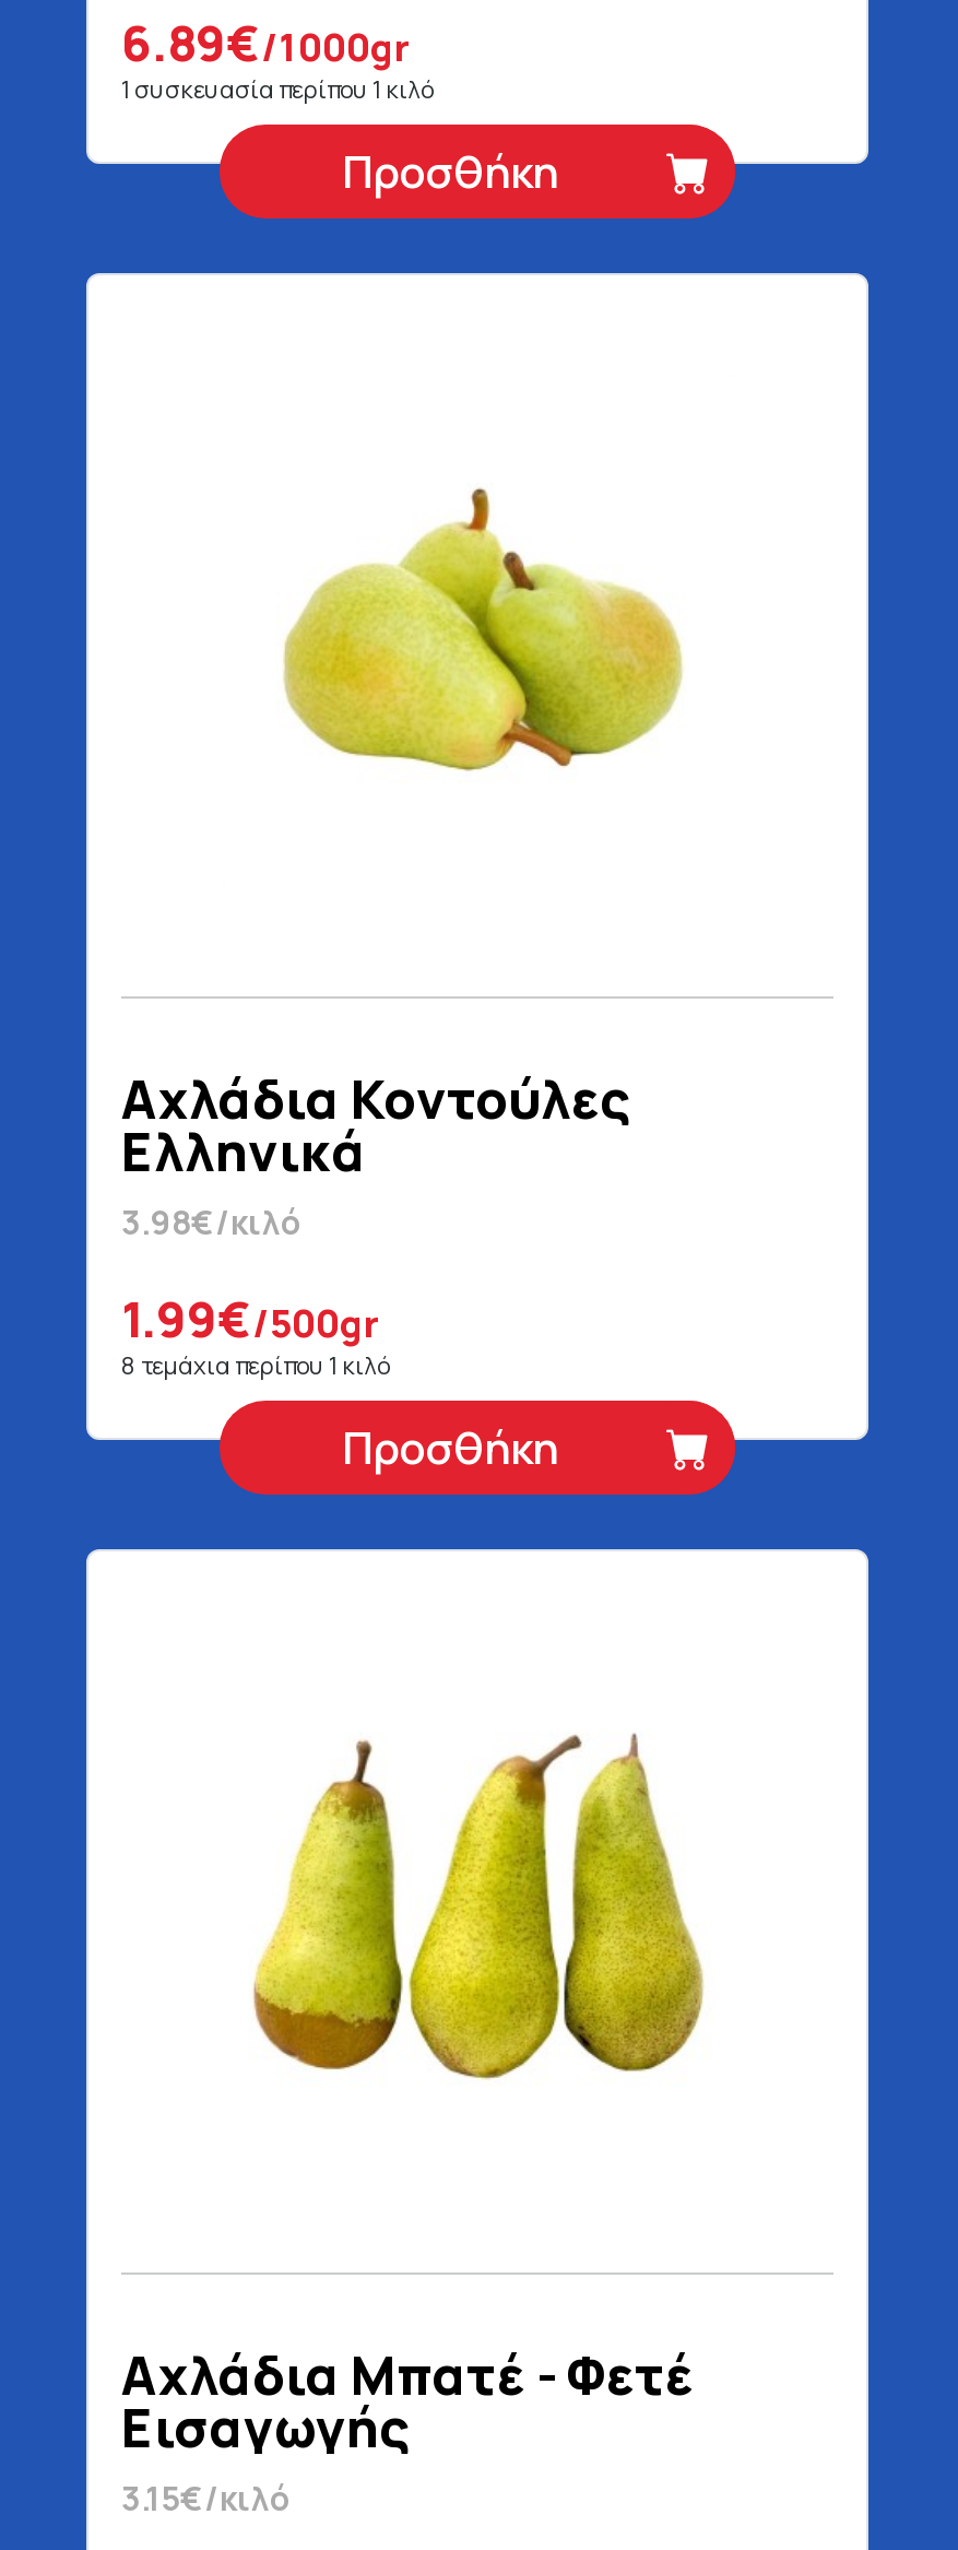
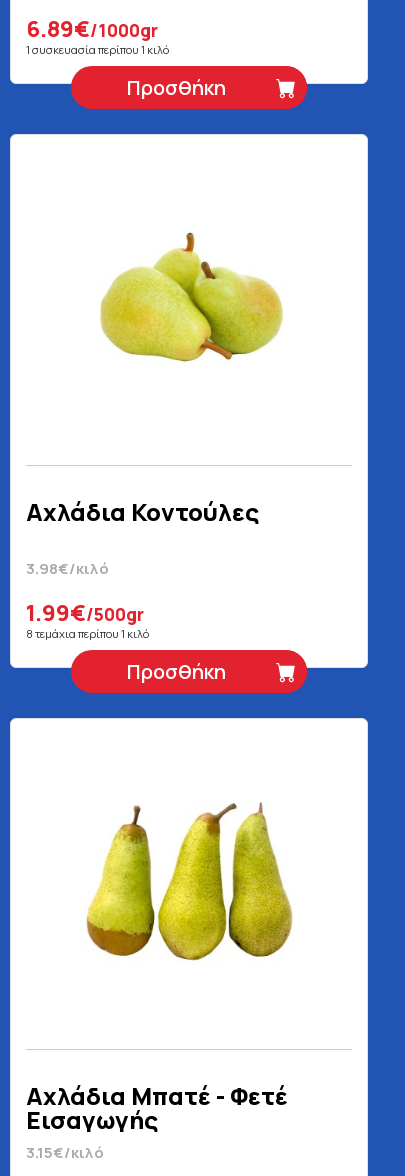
[121,1114,366,1187] Ελληνικά -> none

